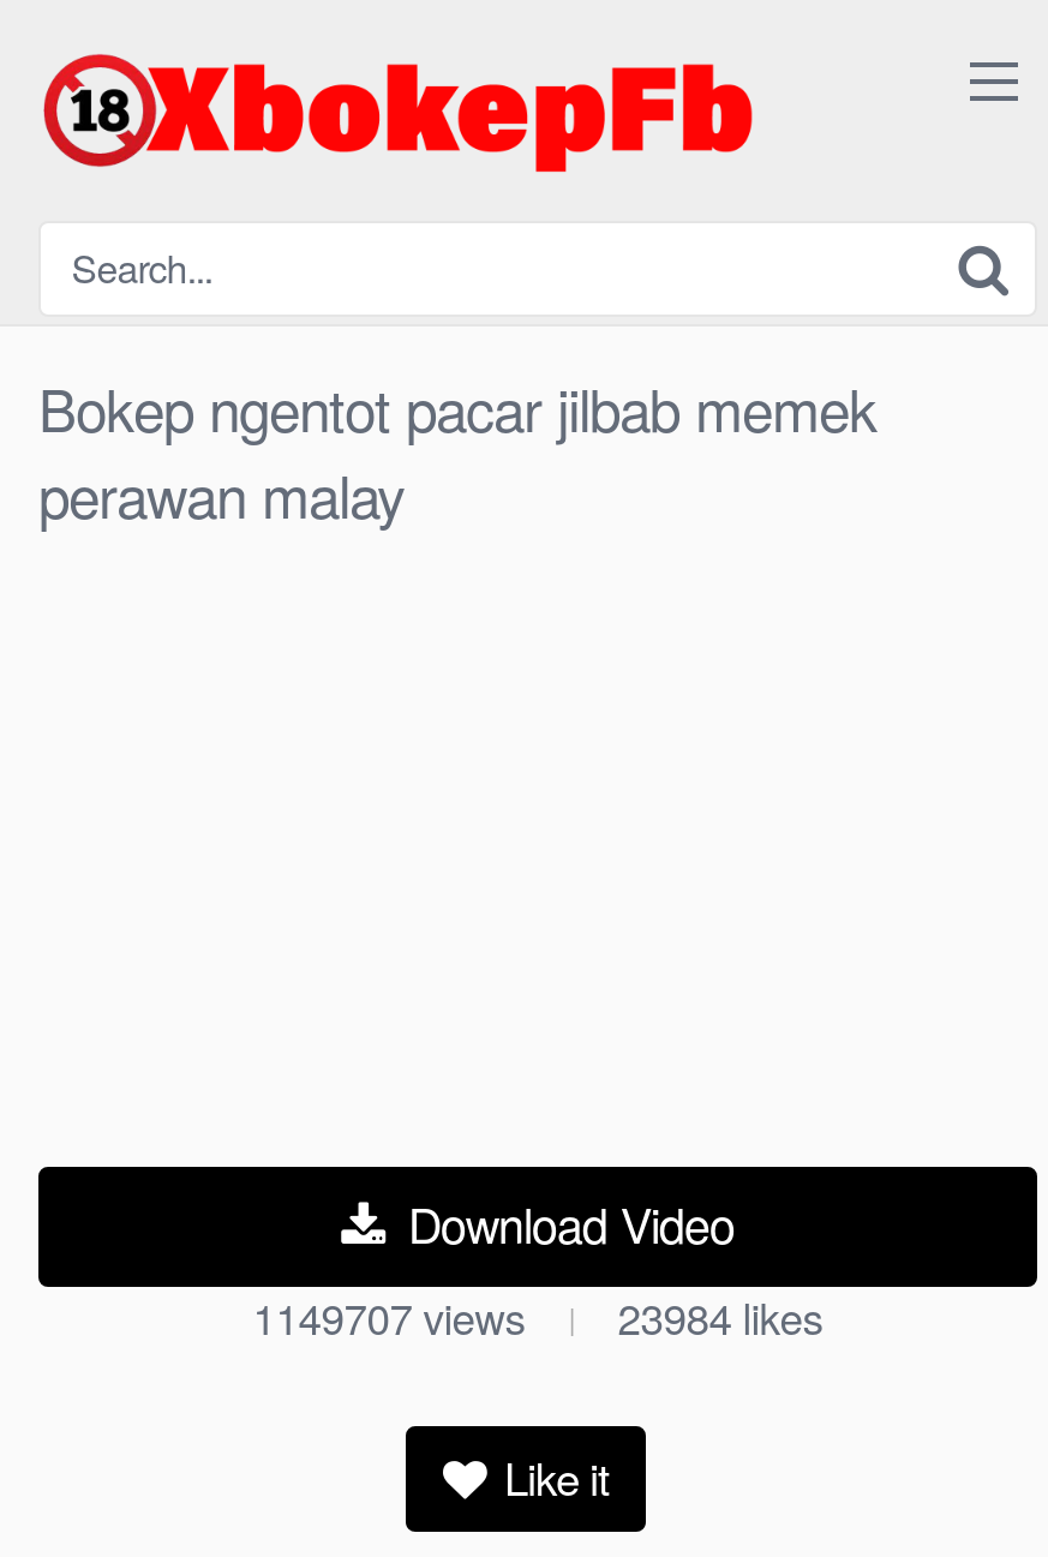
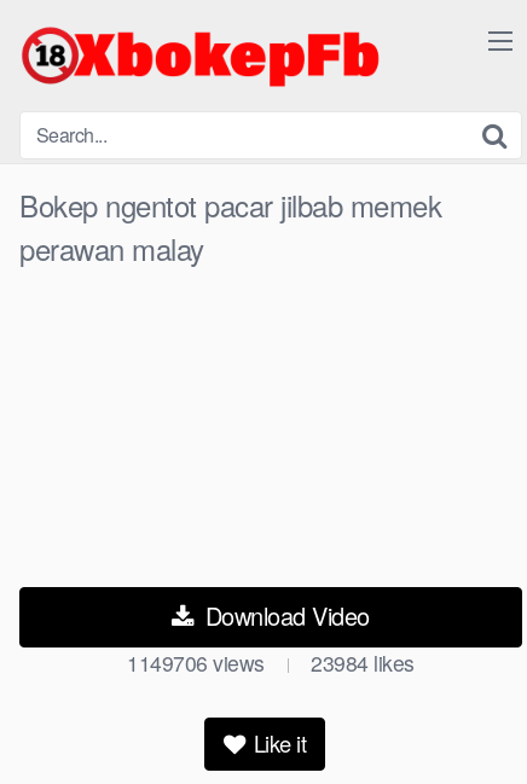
[253,1287,525,1347] 1149707views -> [127,647,264,678] 1149706views

